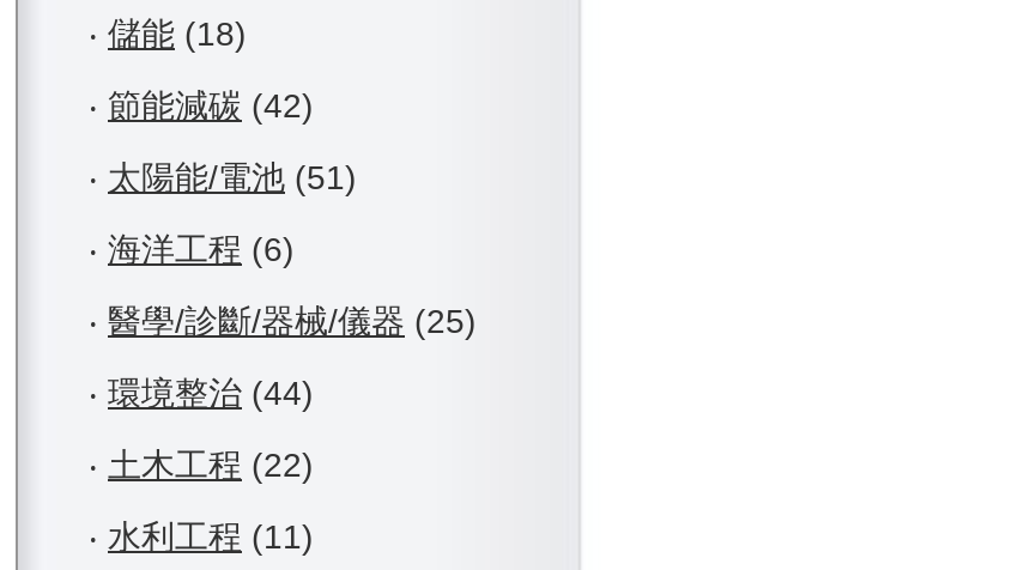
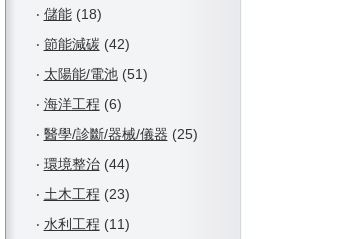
[89,445,314,483] ‧土木工程(22) -> [35,186,129,202] ‧土木工程(23)

